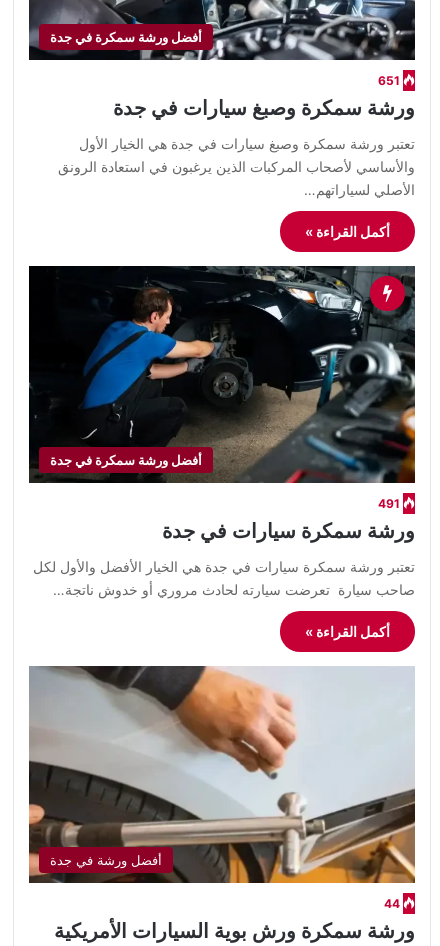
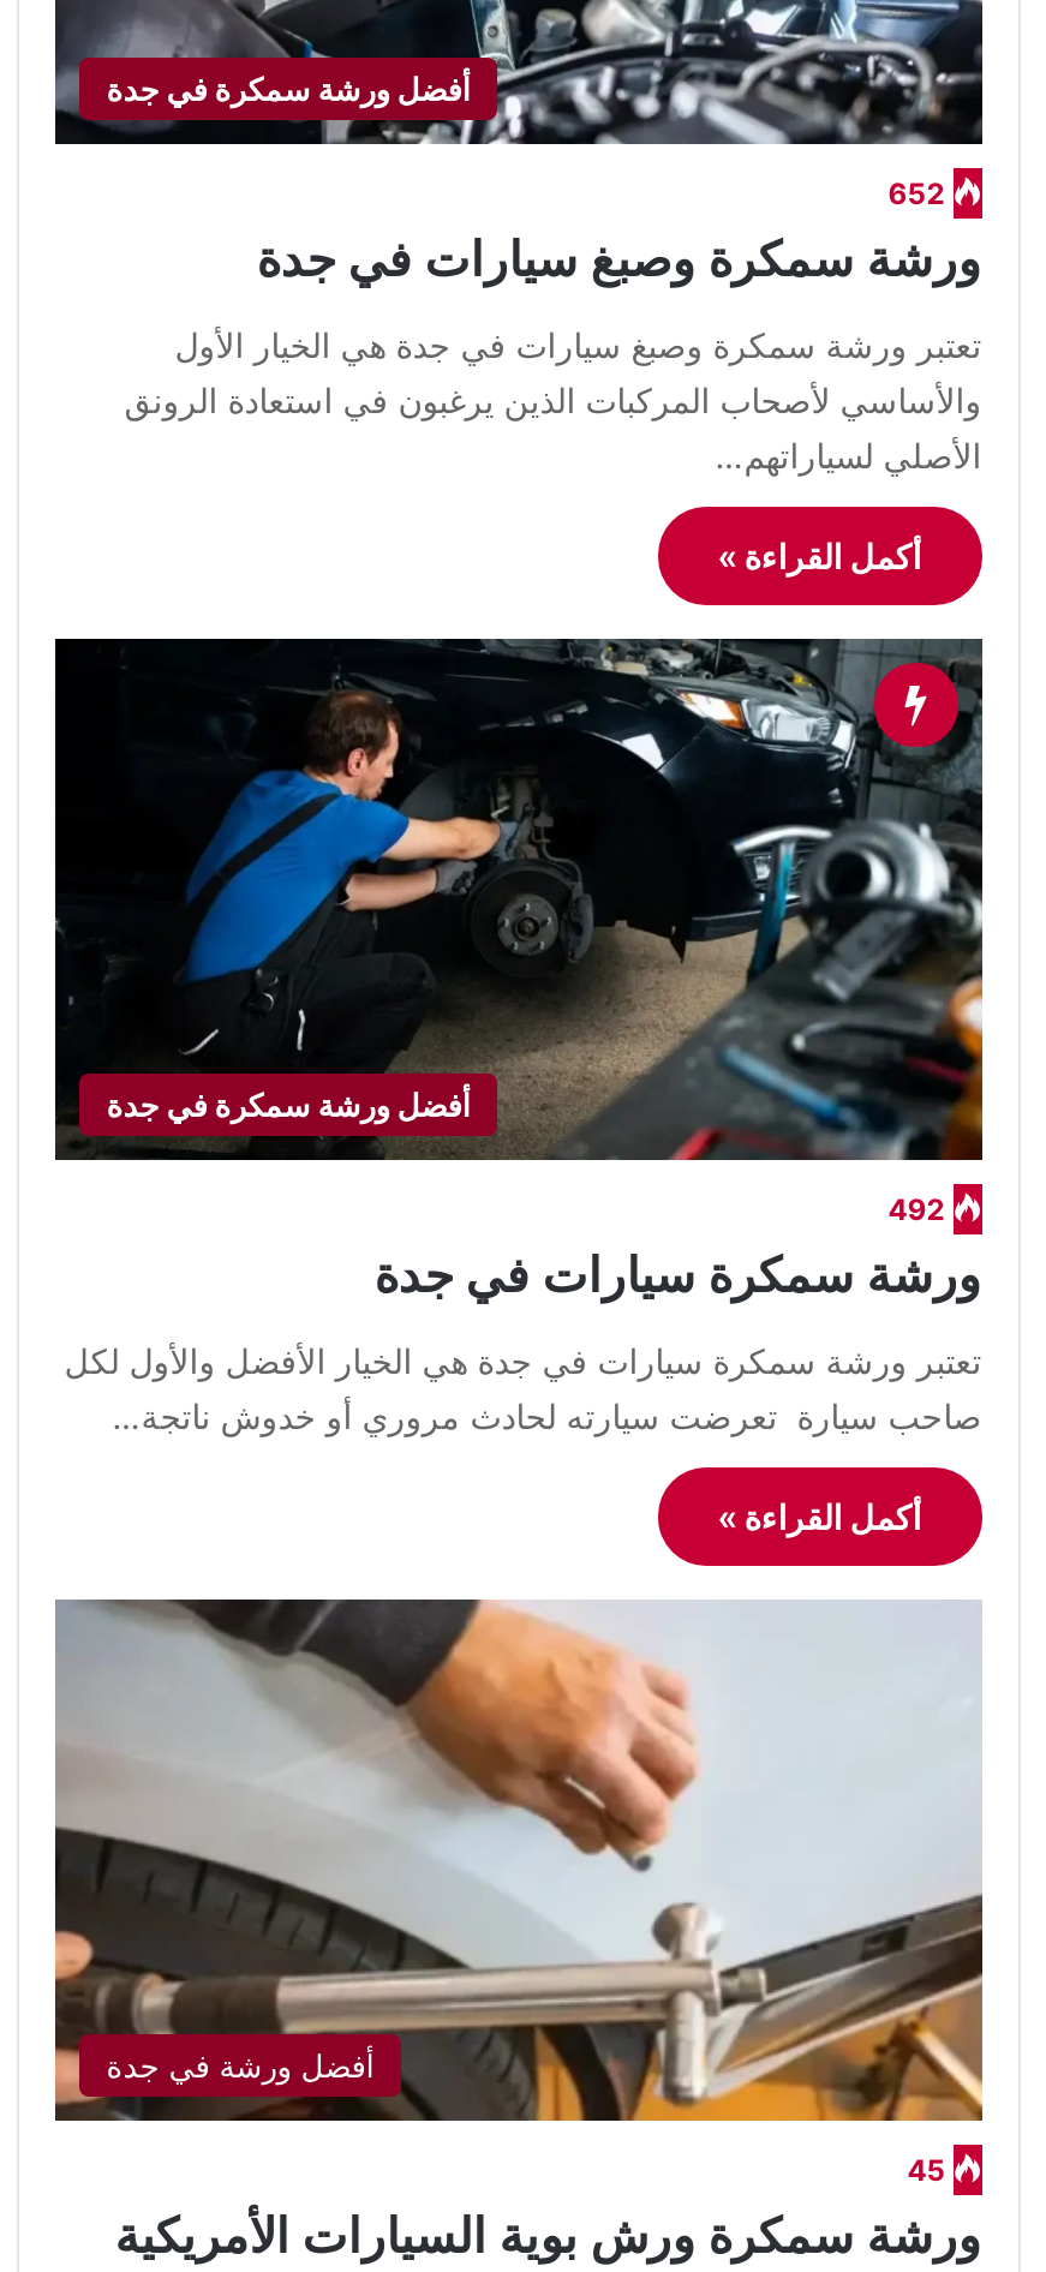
[378,73,400,88] 651 -> [888,176,946,212] 652
[378,496,400,511] 491 -> [888,1191,946,1227] 492
[384,896,400,911] 44 -> [907,2153,946,2189] 45

